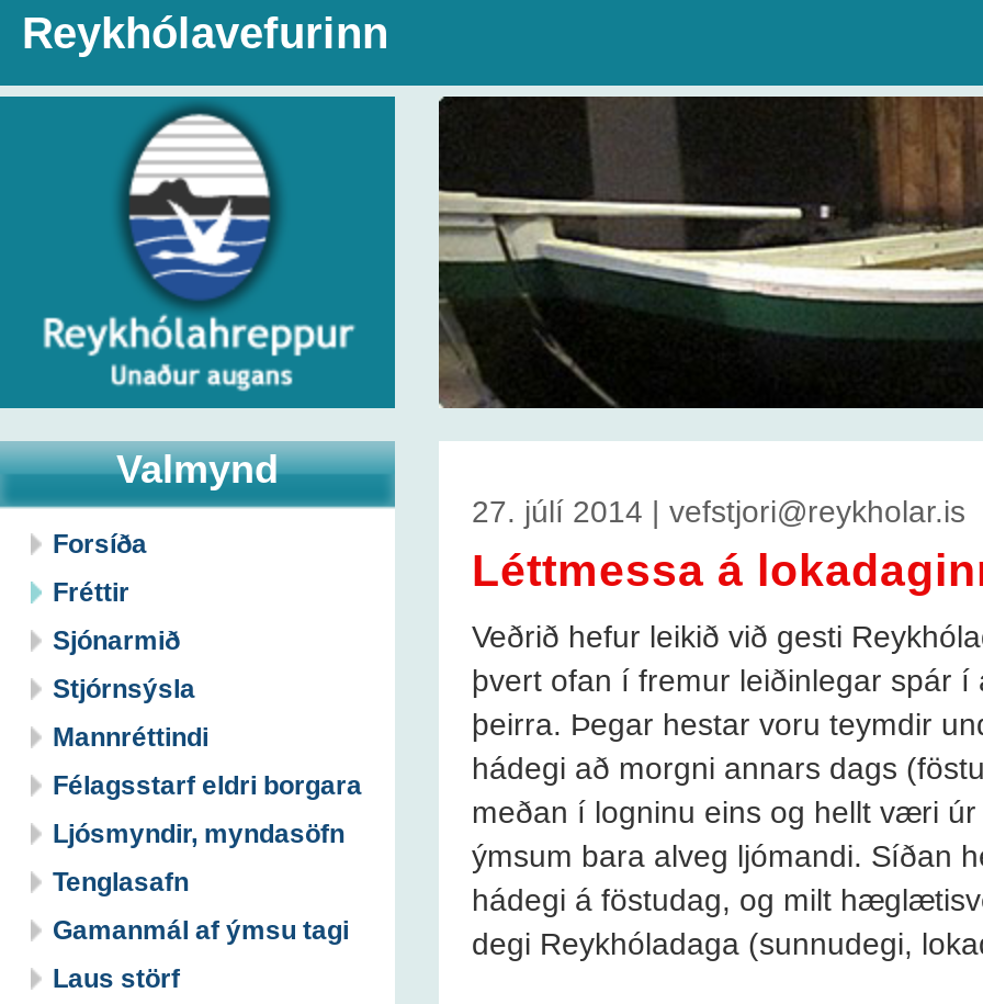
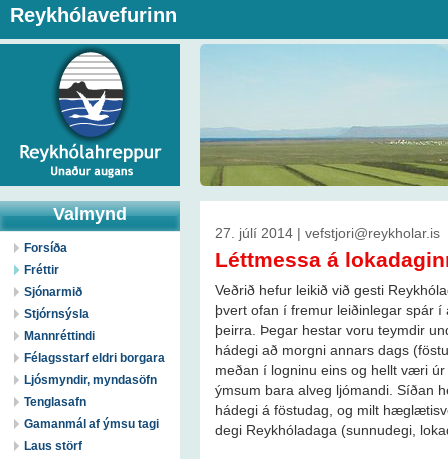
[437,94,976,410] [image] -> [199,44,445,187] [image]

